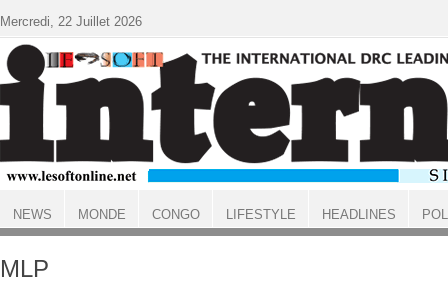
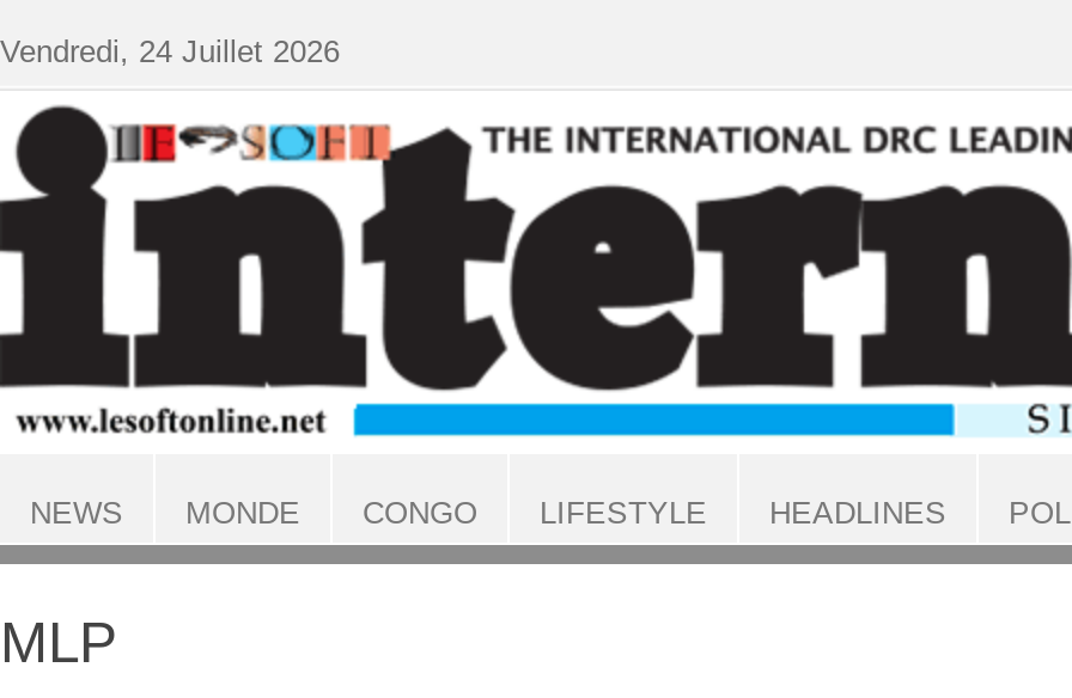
[0,14,142,29] Mercredi, 22 Juillet 2026 -> [0,33,340,69] Vendredi, 24 Juillet 2026

